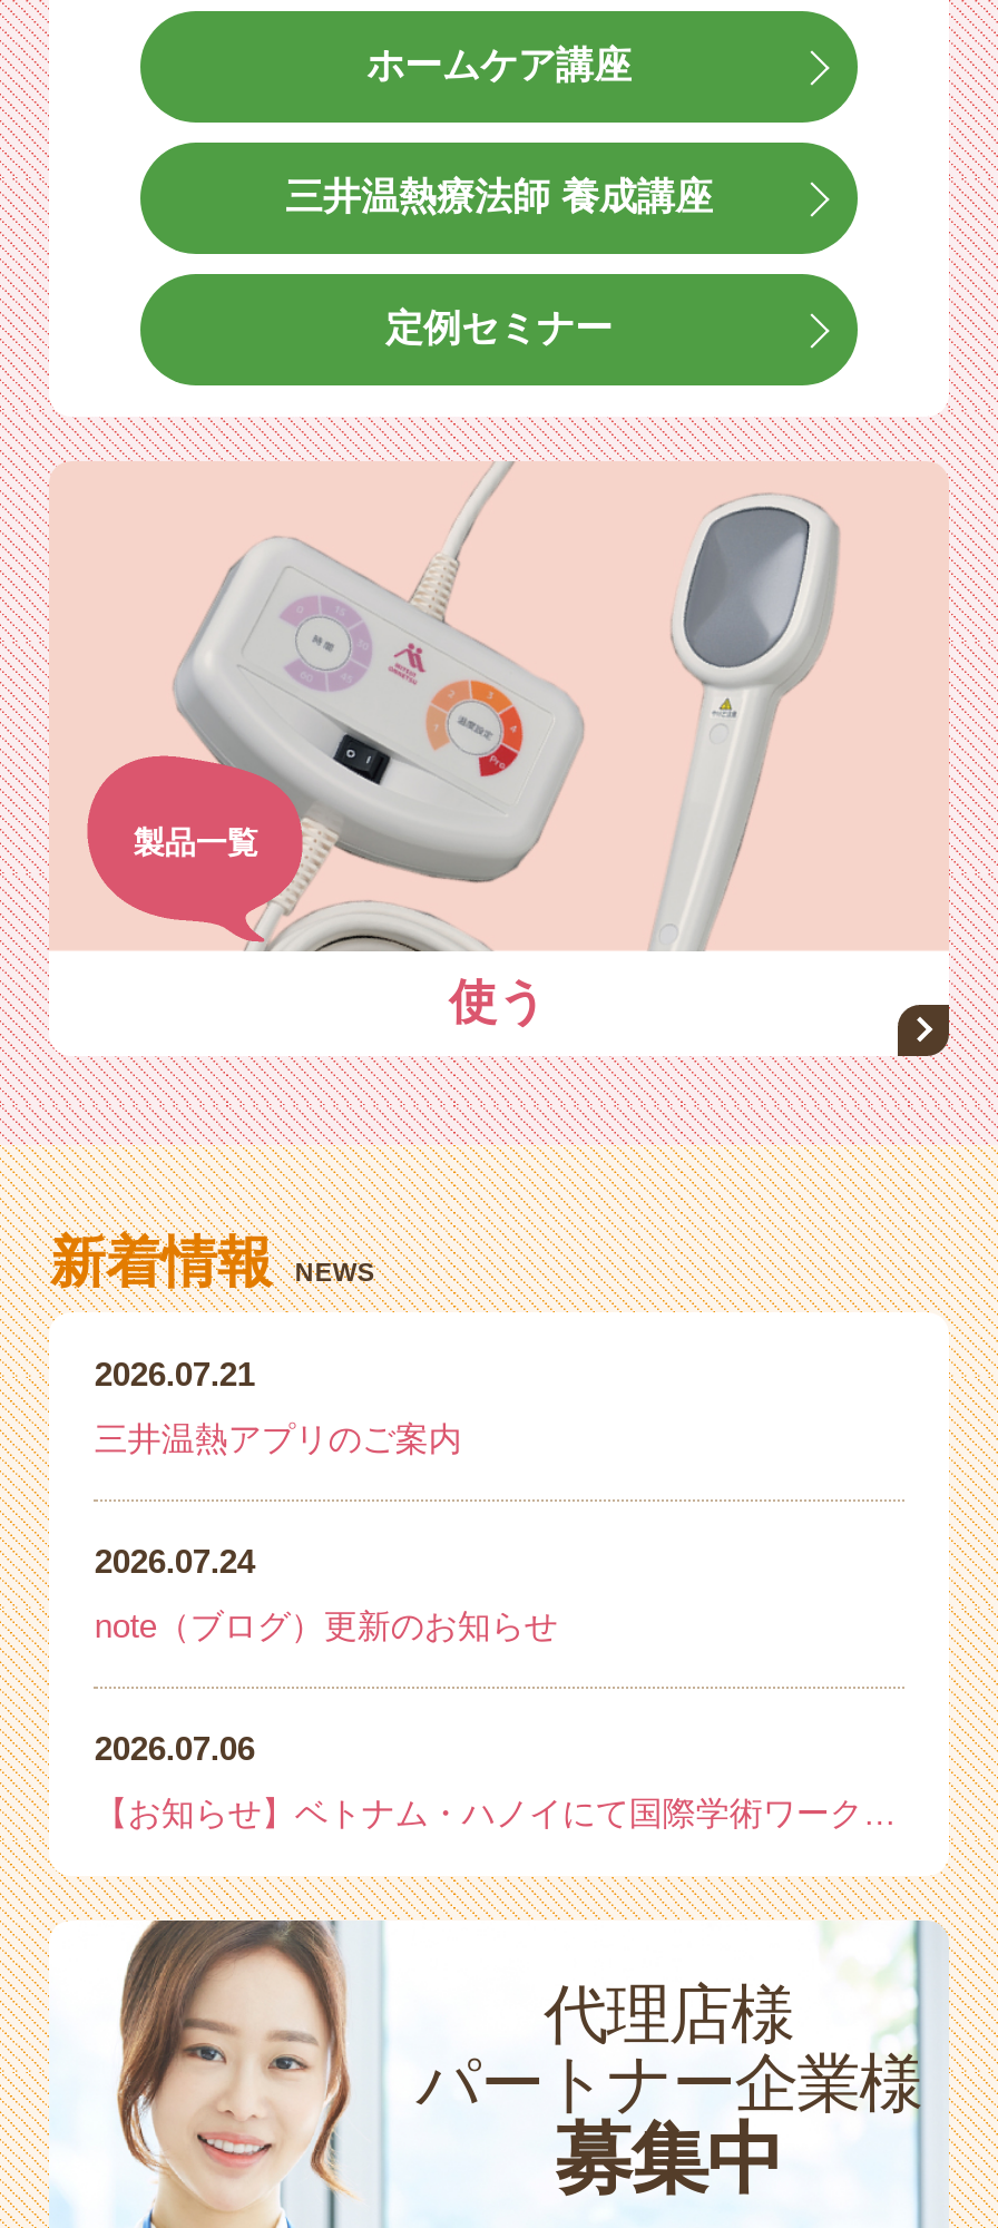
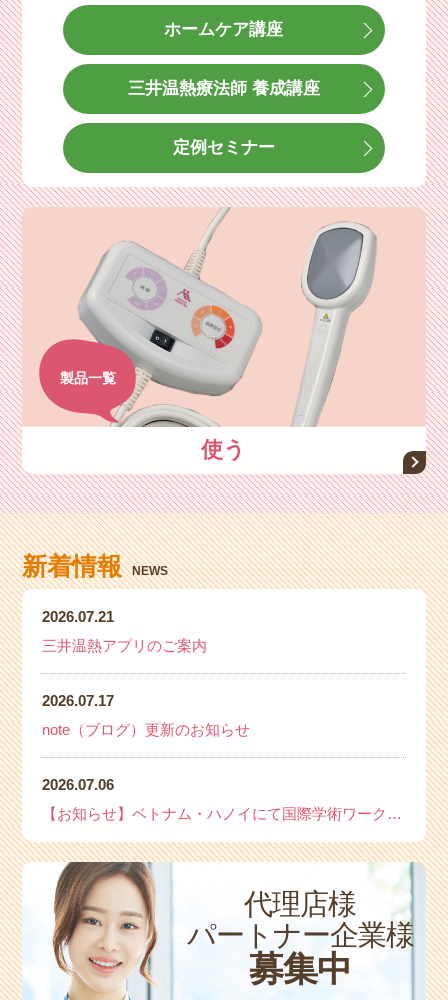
[94,1542,255,1580] 2026.07.24 -> [42,692,114,709] 2026.07.17

